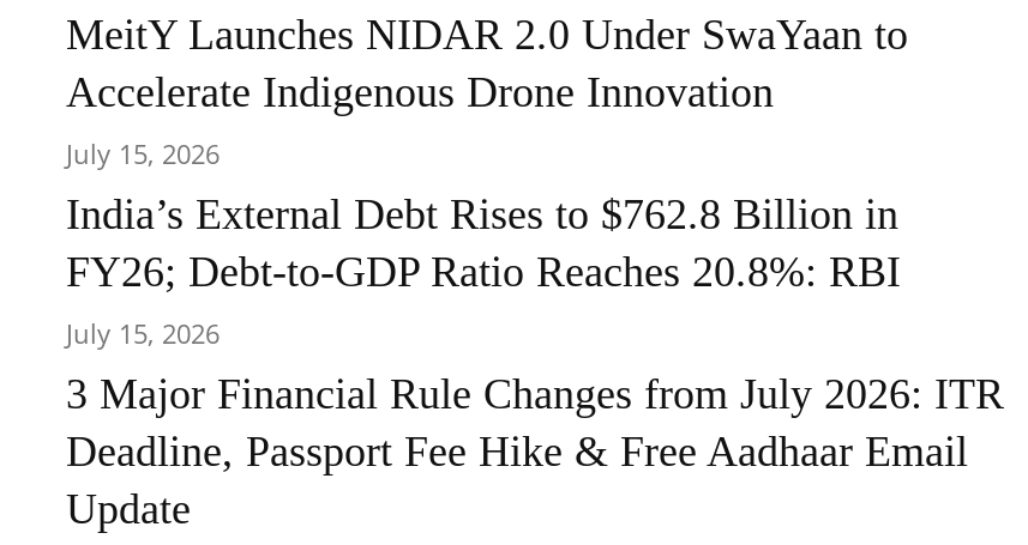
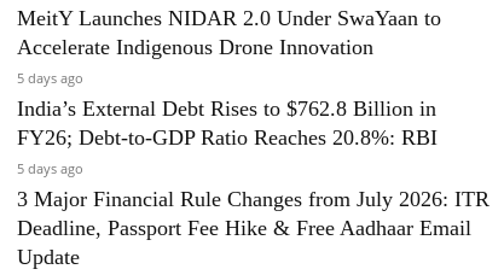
[66,137,220,172] July 15, 2026 -> [17,69,83,87] 5 days ago
[66,316,220,352] July 15, 2026 -> [17,160,83,178] 5 days ago

